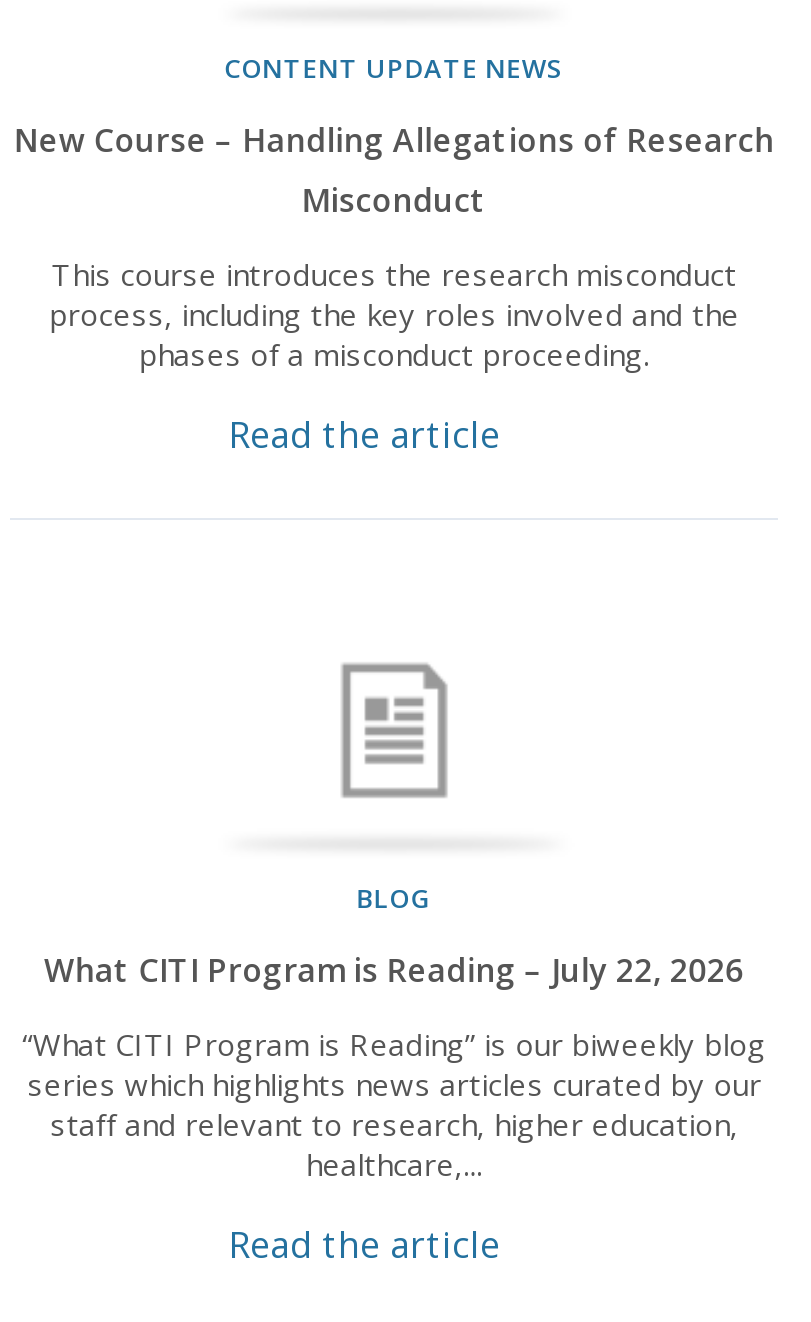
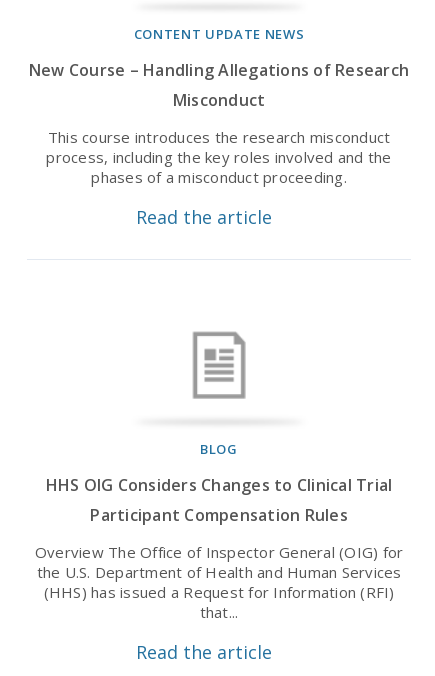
[44,948,744,992] What CITI Program is Reading – July 22, 2026 -> [46,474,392,526] HHS OIG Considers Changes to Clinical Trial | Participant Compensation Rules
[22,1024,766,1184] “What CITI Program is Reading” is our biweekly blog | series which highlights news articles curated by our | staff and relevant to research, higher education, | healthcare,... -> [35,542,403,622] Overview The Office of Inspector General (OIG) for | the U.S. Department of Health and Human Services | (HHS) has issued a Request for Information (RFI) | that...

